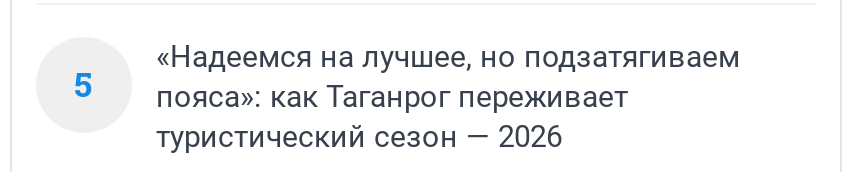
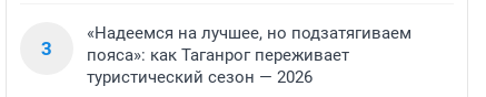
[74,61,628,115] 5 пояса»: как Таганрог переживает -> [41,35,349,65] 3 пояса»: как Таганрог переживает

